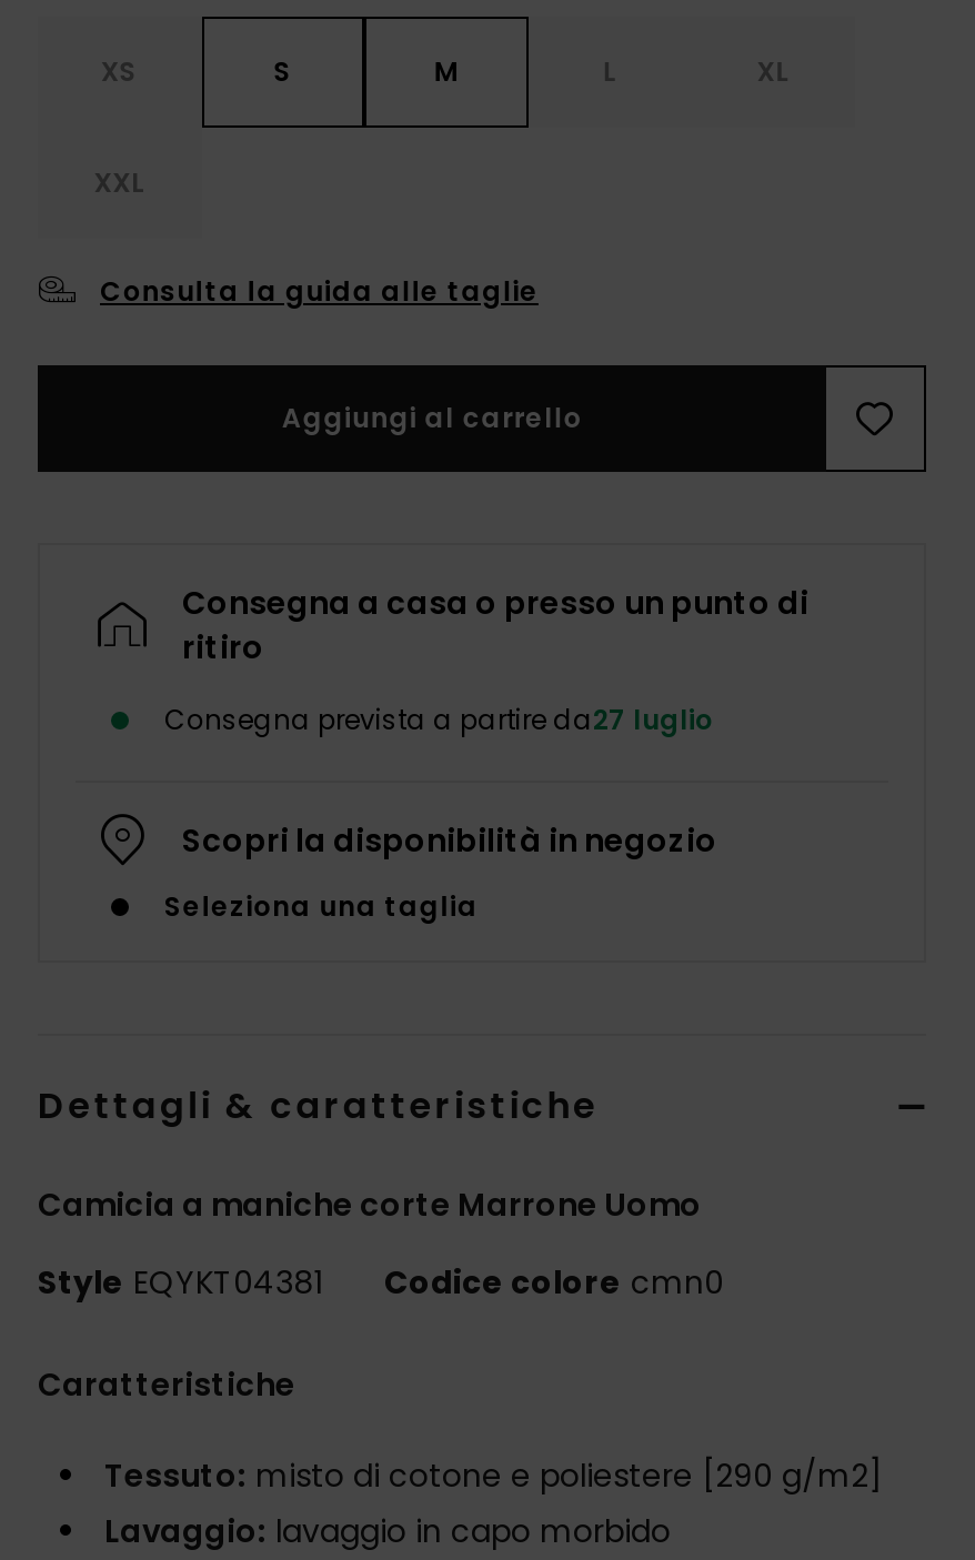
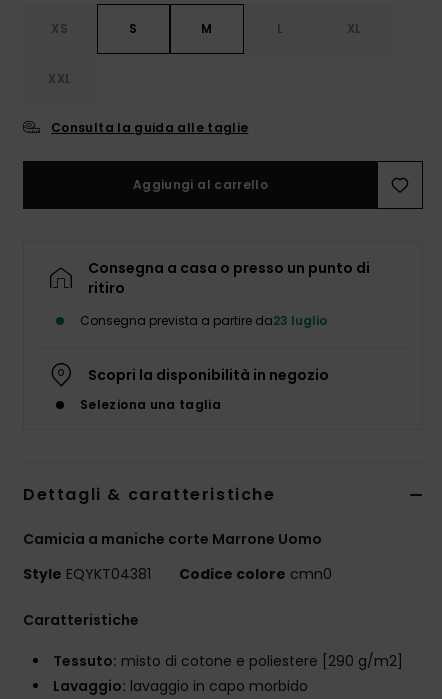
[164,701,713,739] Consegna prevista a partire da27 luglio -> [80,312,327,329] Consegna prevista a partire da23 luglio

